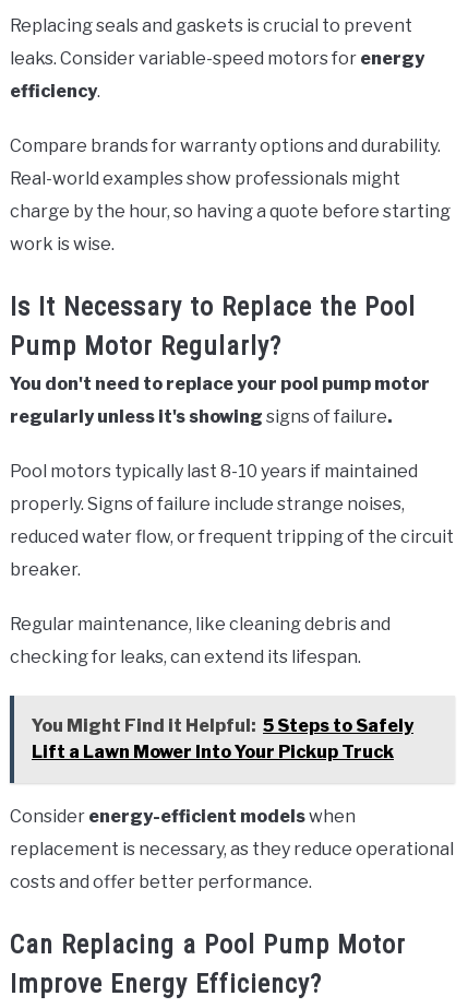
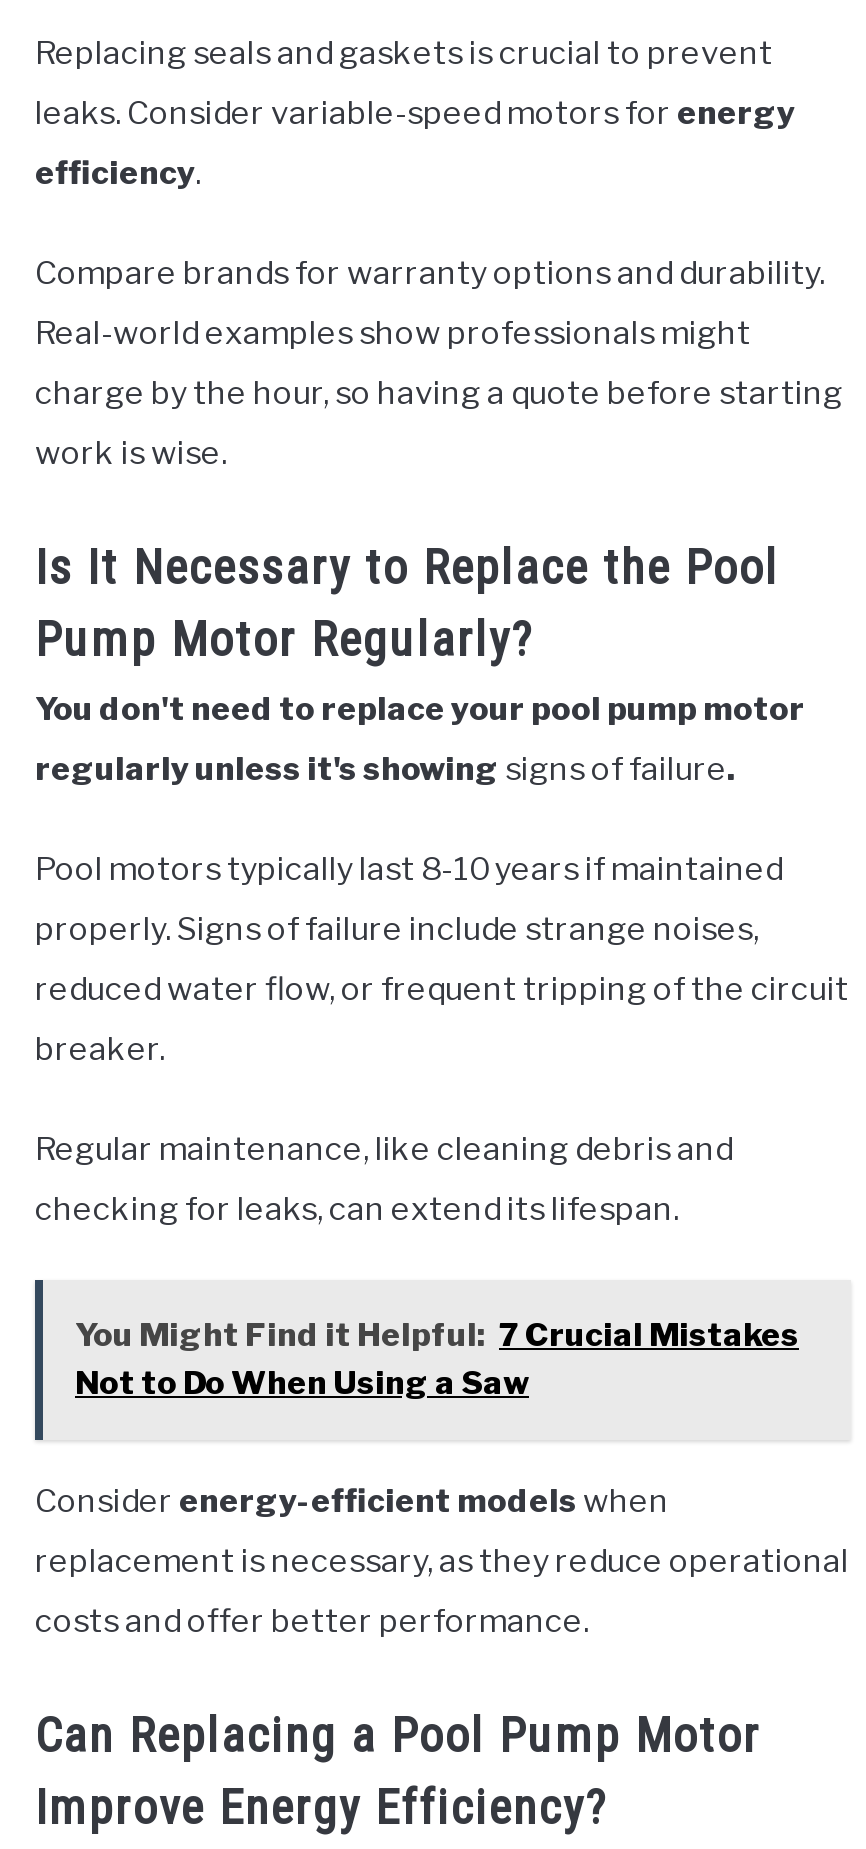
[32,715,413,762] You Might Find it Helpful: 5 Steps to Safely | Lift a Lawn Mower Into Your Pickup Truck -> [75,1315,799,1401] You Might Find it Helpful: 7 Crucial Mistakes | Not to Do When Using a Saw

